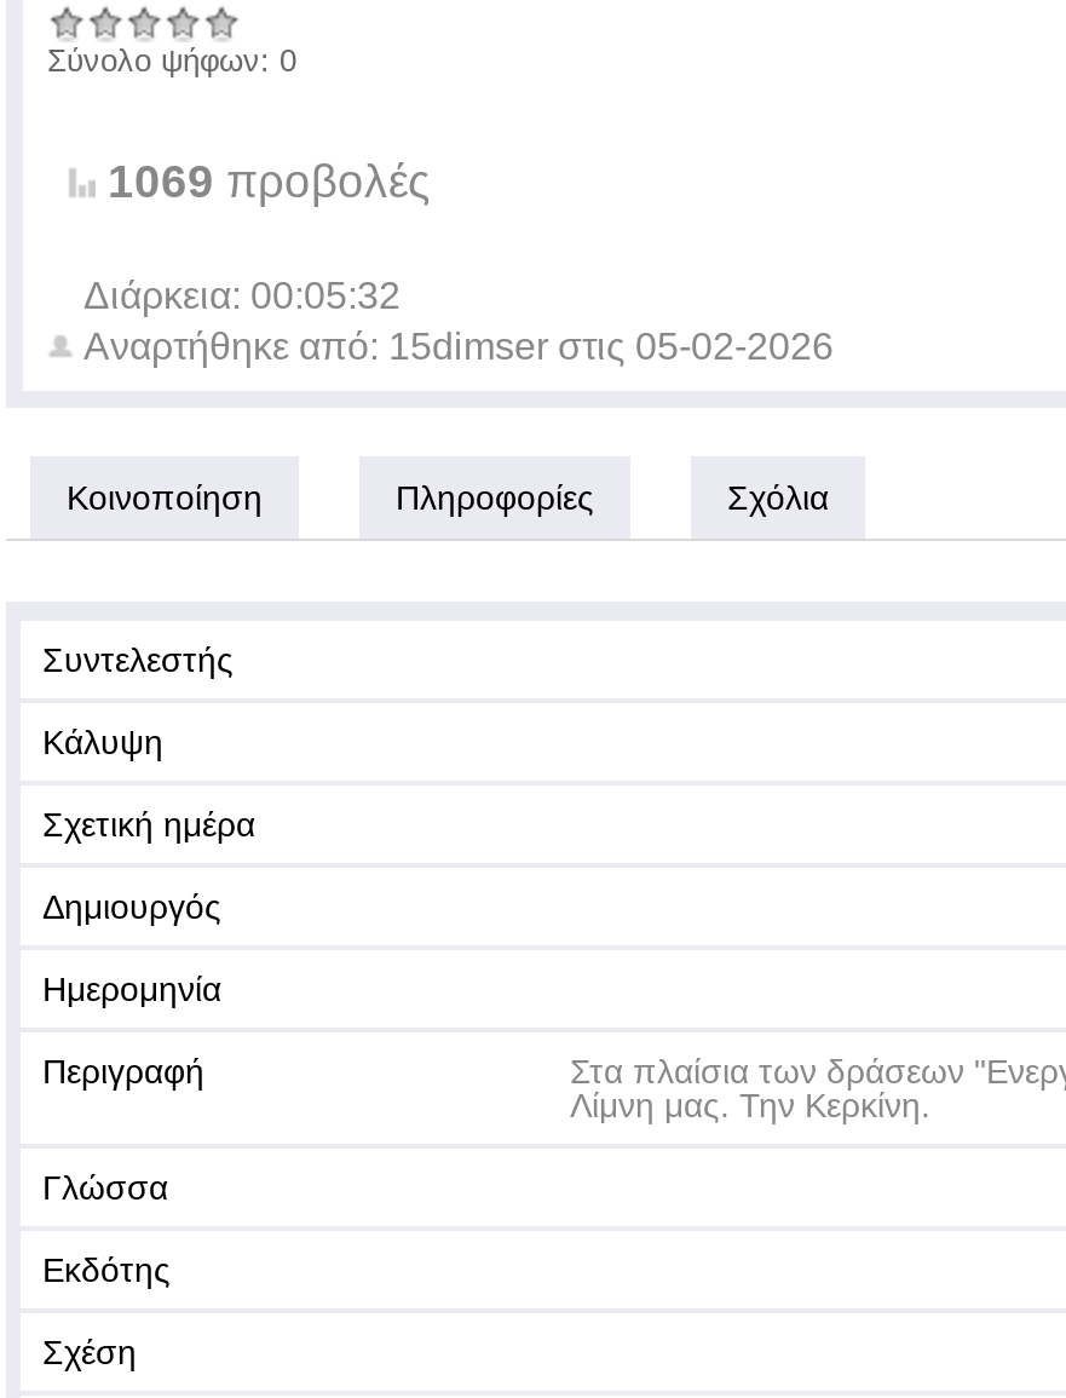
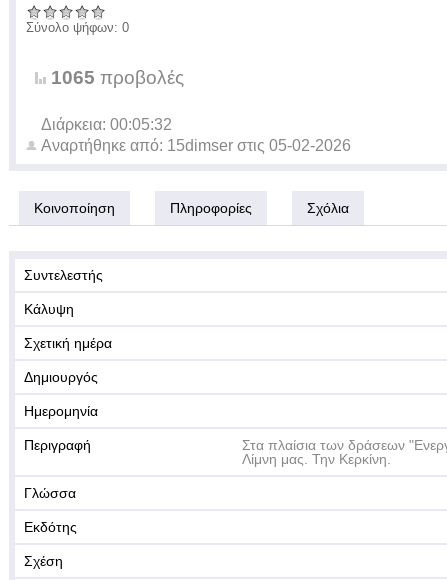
[108,156,430,207] 1069 προβολές -> [51,67,184,88] 1065 προβολές

